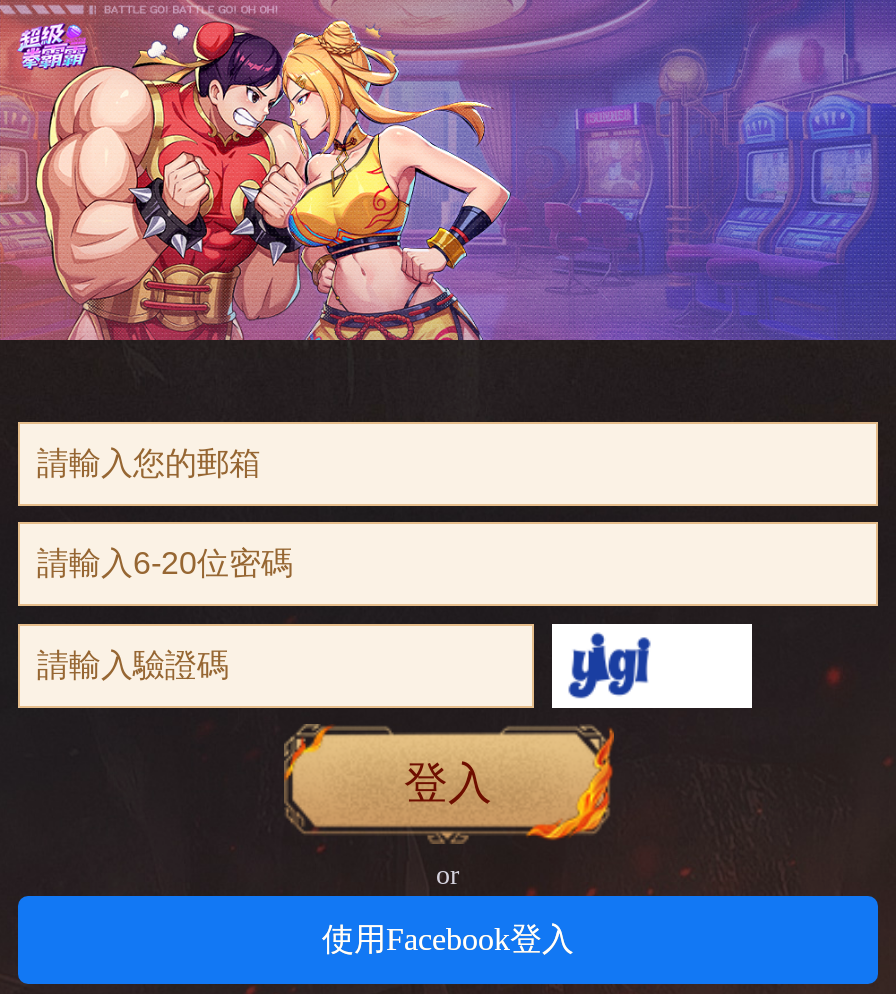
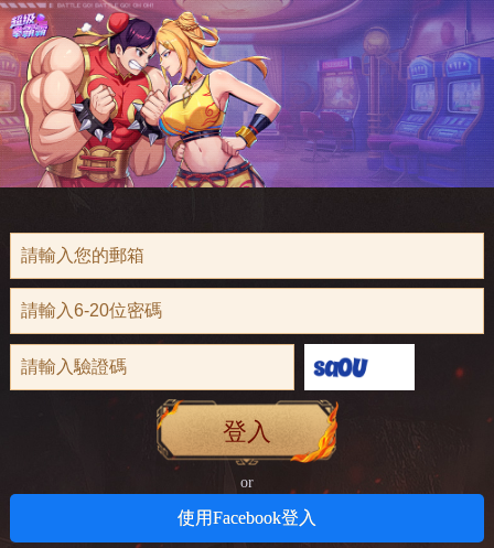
[566,632,668,700] [image] -> [314,350,369,385] [image]

